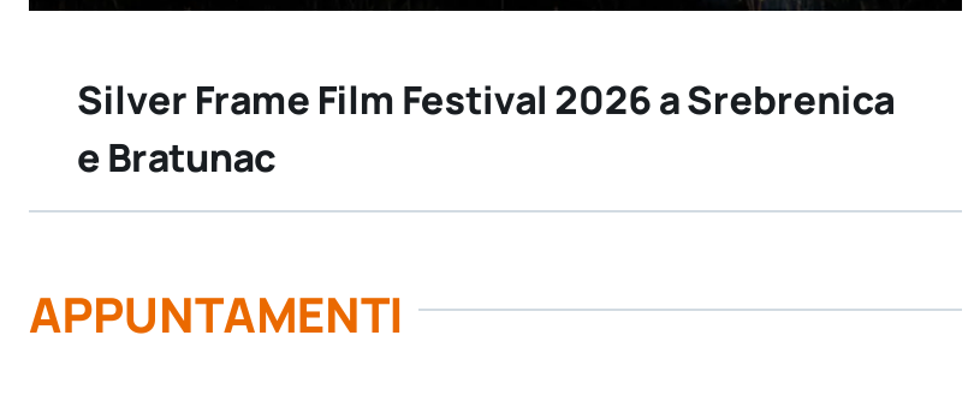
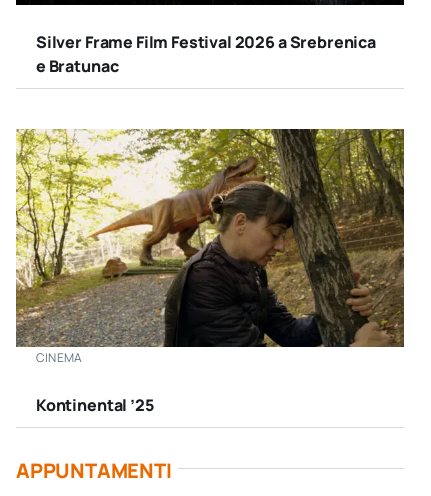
none -> [15,128,405,416] [image] | CINEMA | Kontinental ’25

